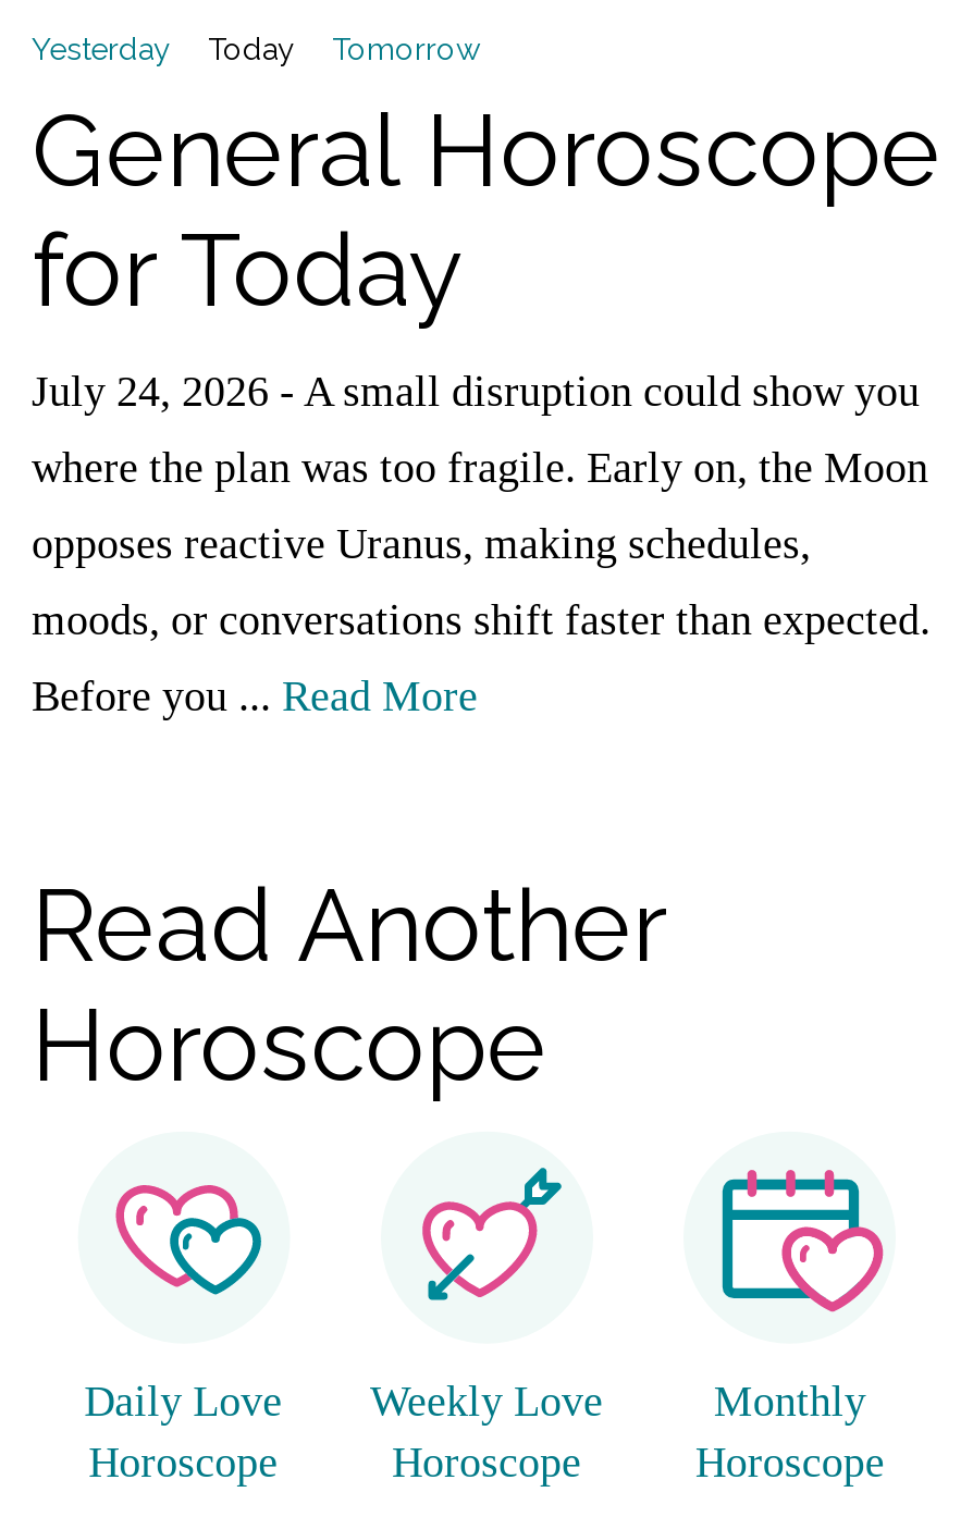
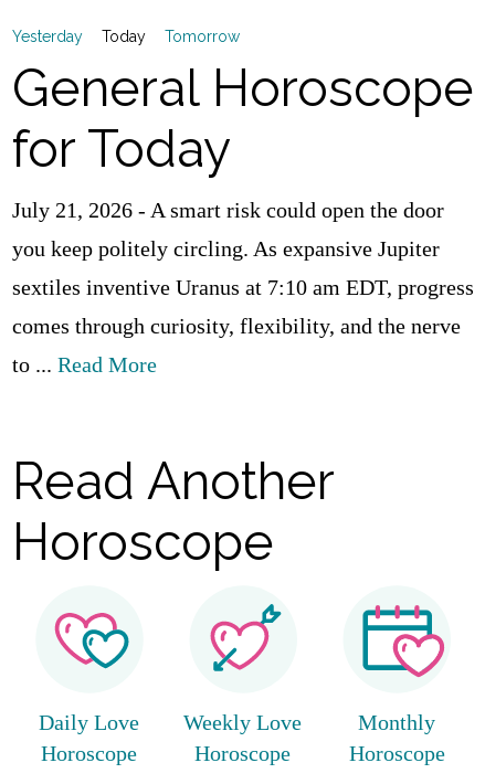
[32,367,920,415] July 24, 2026 - A small disruption could show you -> [12,198,444,222] July 21, 2026 - A smart risk could open the door
[32,443,928,491] where the plan was too fragile. Early on, the Moon -> [12,236,440,261] you keep politely circling. As expansive Jupiter
[32,519,811,567] opposes reactive Uranus, making schedules, -> [12,275,474,299] sextiles inventive Uranus at 7:10 am EDT, progress
[32,595,931,643] moods, or conversations shift faster than expected. -> [12,314,461,338] comes through curiosity, flexibility, and the nerve
[32,671,478,719] Before you ... Read More -> [12,352,157,377] to ... Read More

